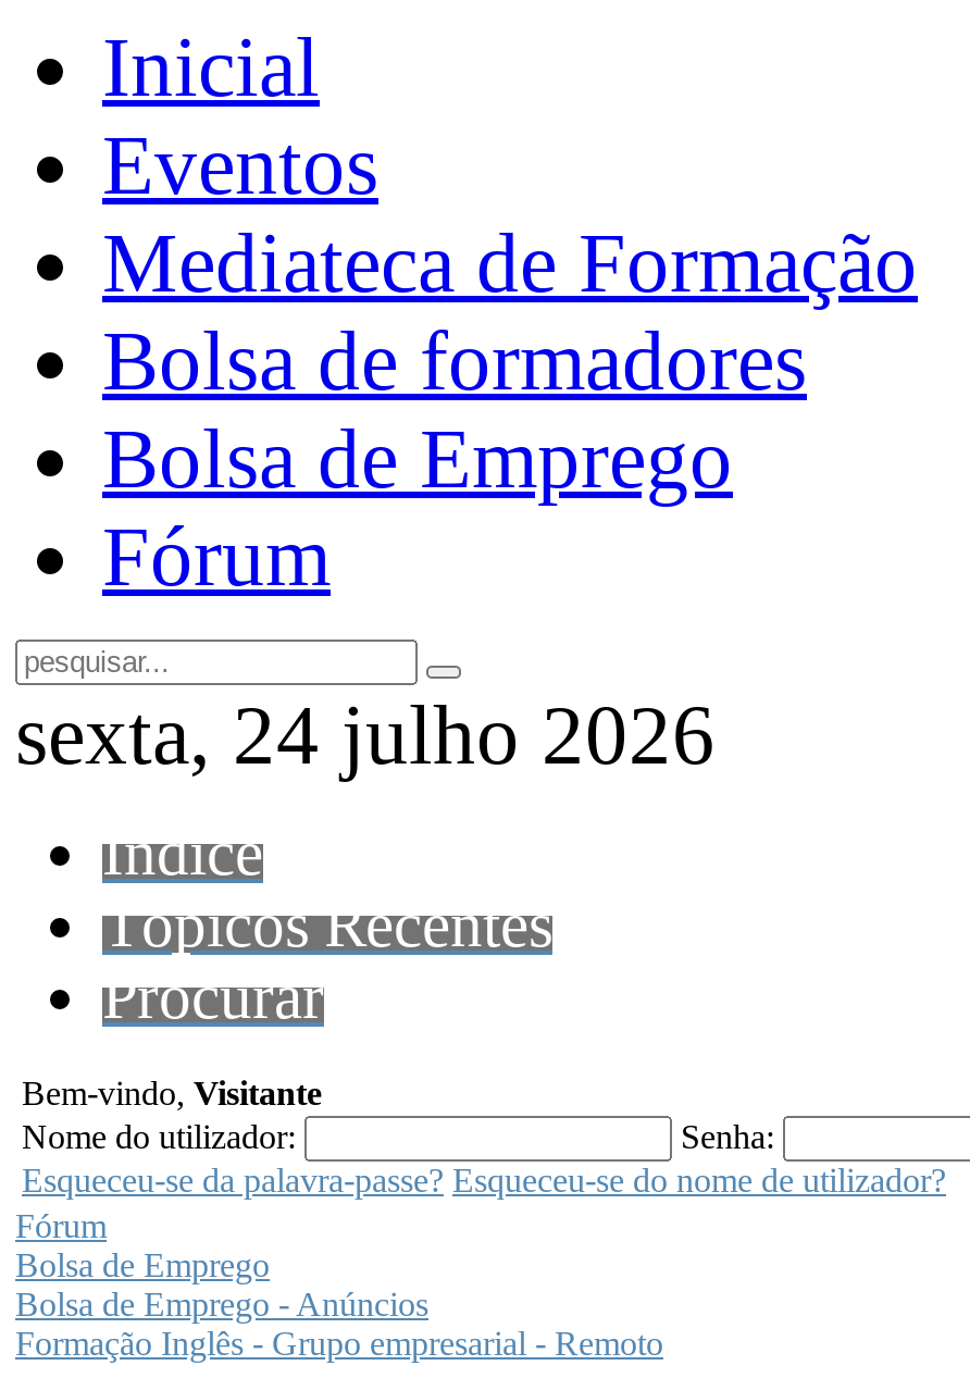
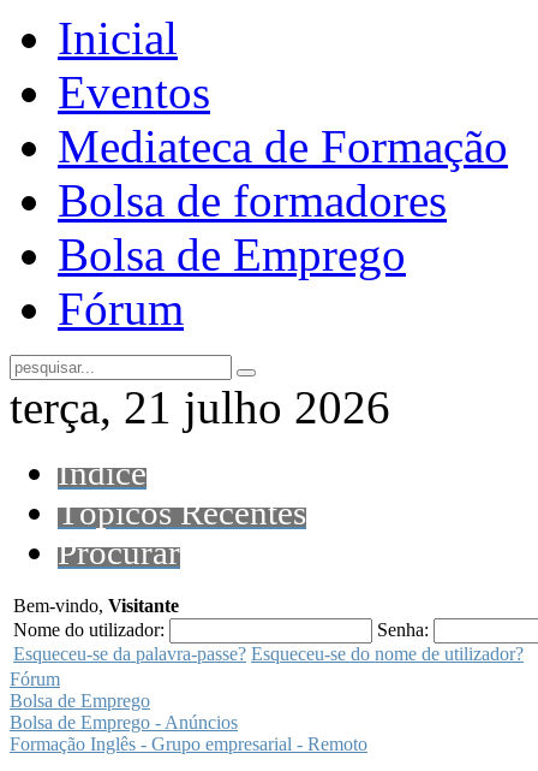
[15,688,716,782] sexta, 24 julho 2026 -> [10,382,390,433] terça, 21 julho 2026

